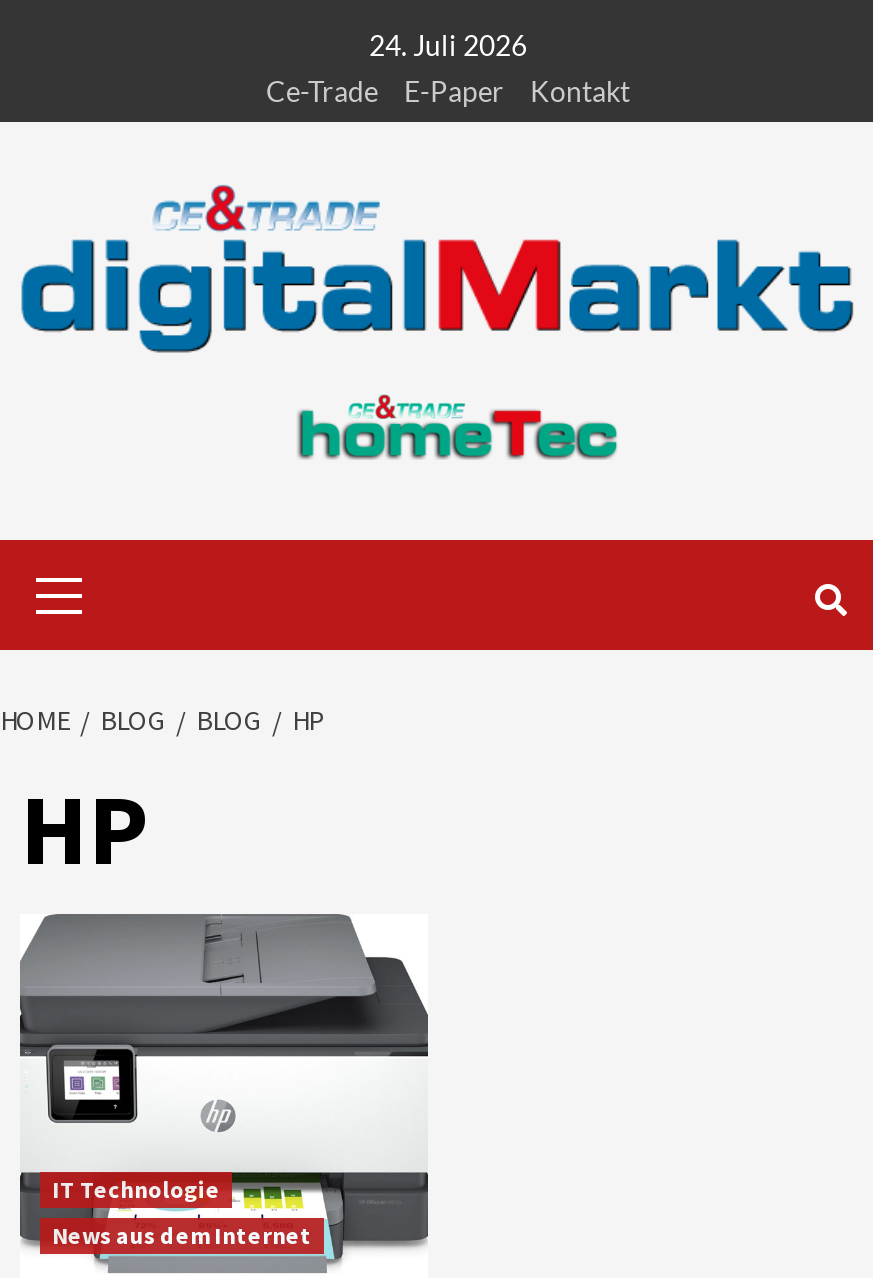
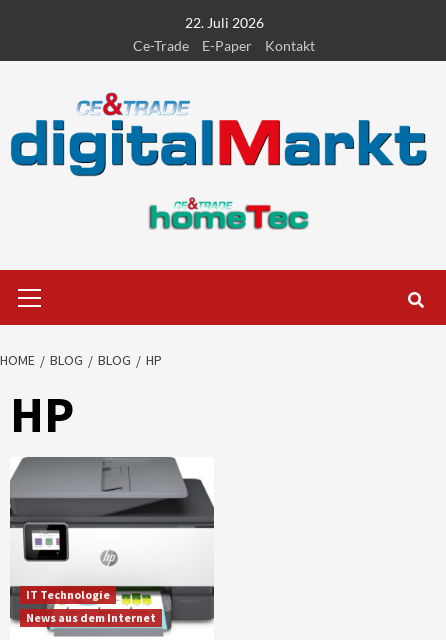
[369,28,527,62] 24. Juli 2026 -> [184,14,263,31] 22. Juli 2026

